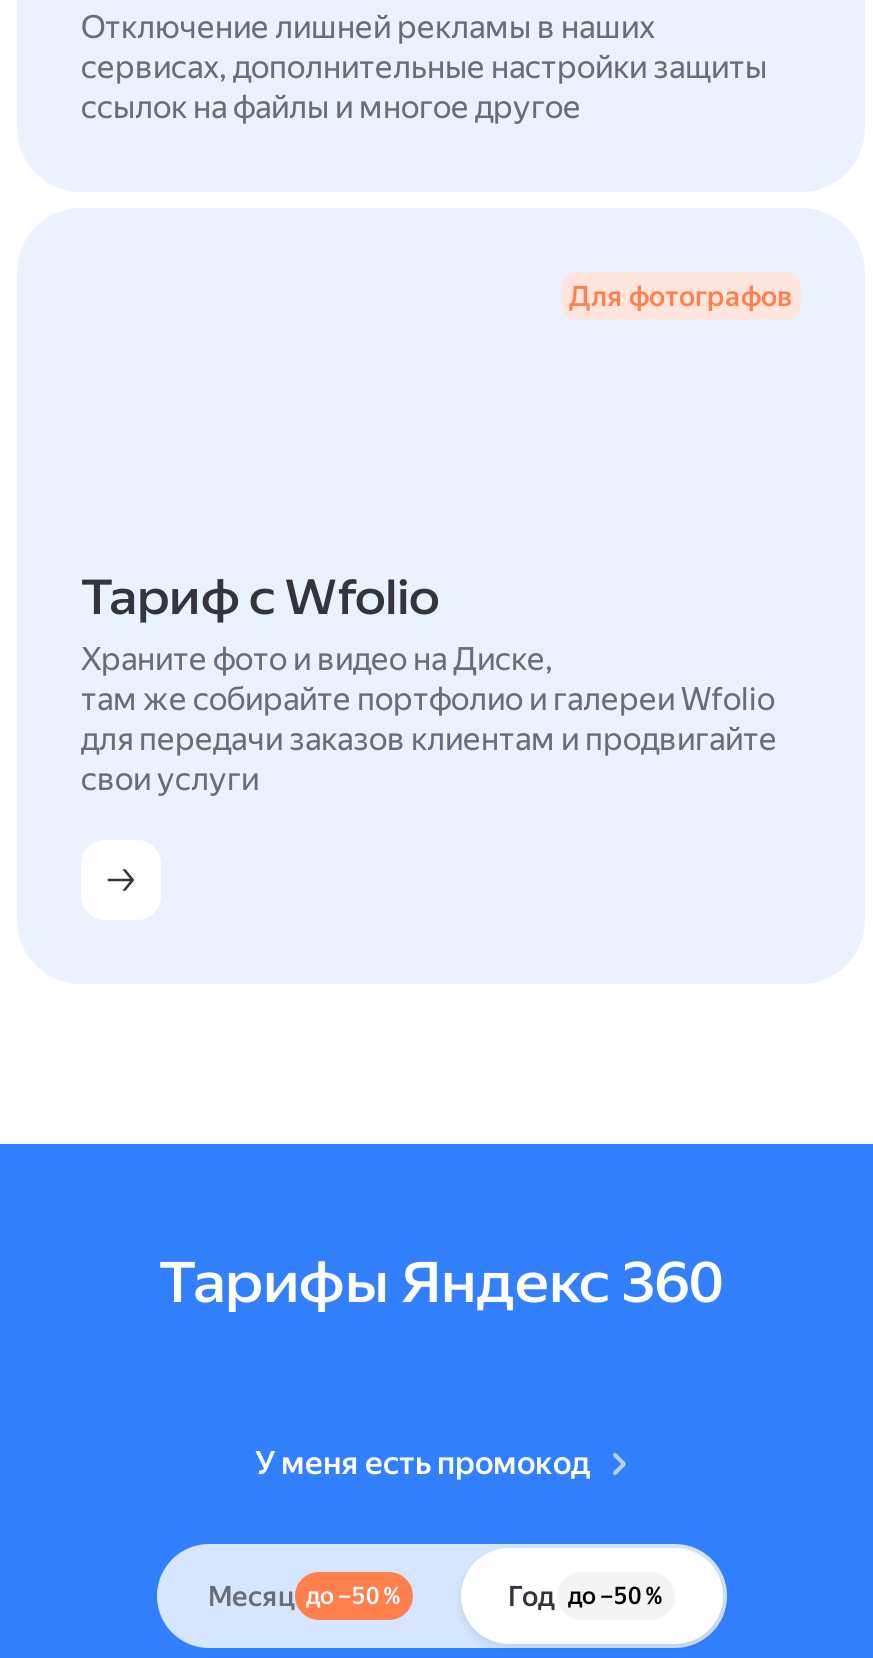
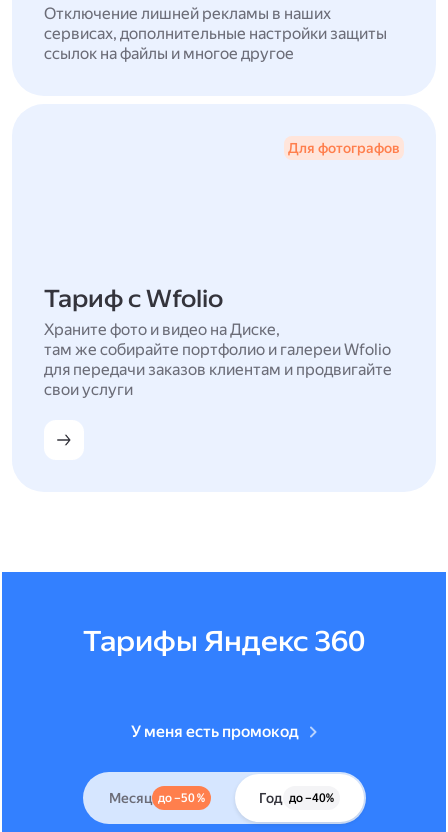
[508,1580,662,1612] Год до –50 % -> [258,790,333,806] Год до –40%

